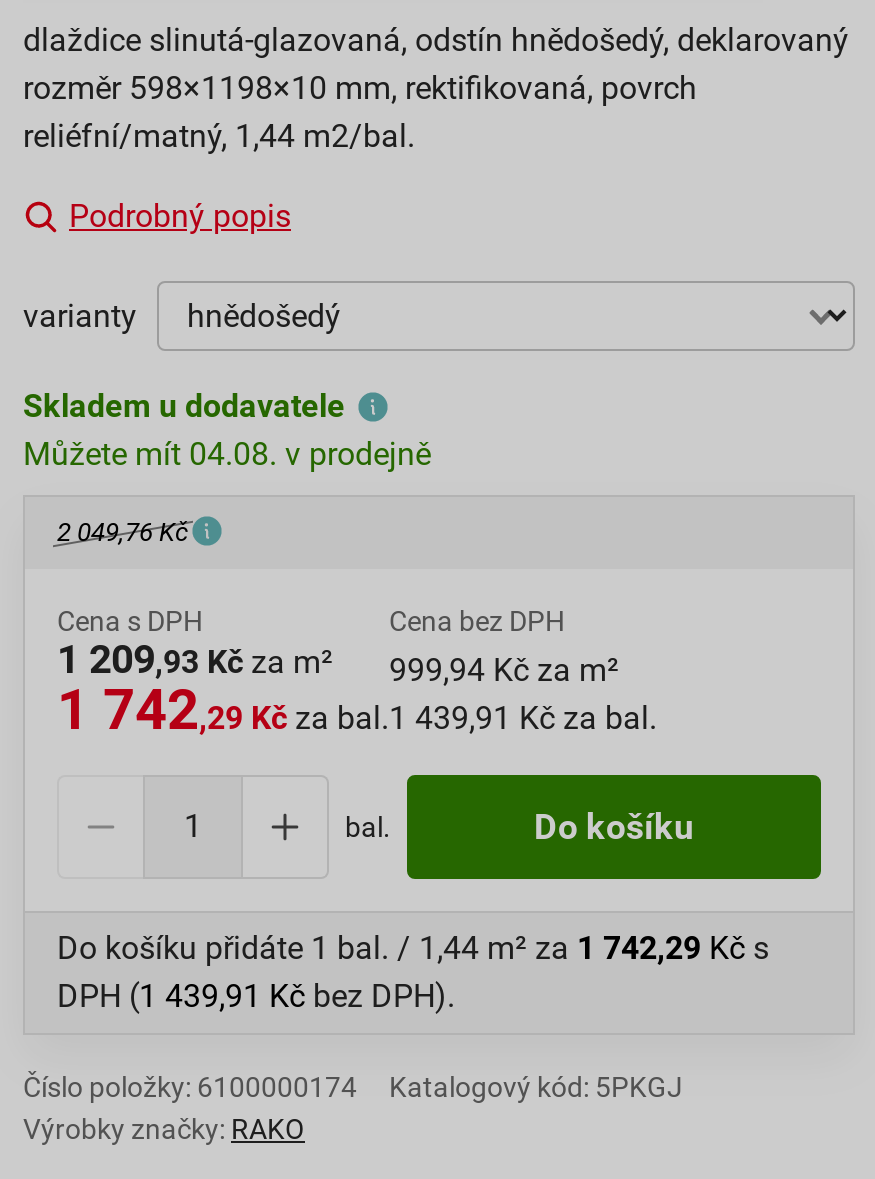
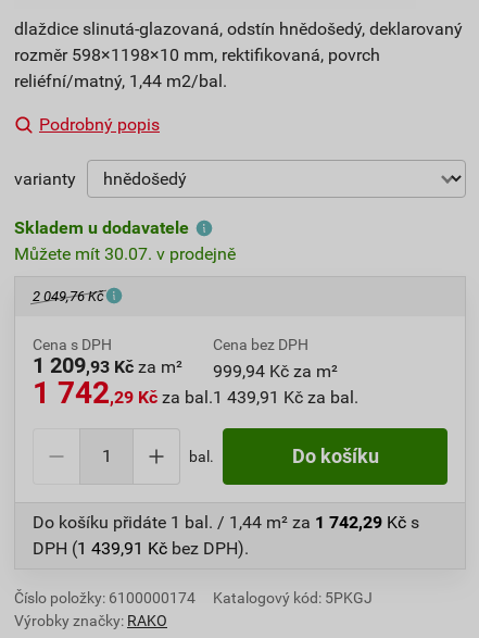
[23,435,431,473] Můžete mít 04.08. v prodejně -> [14,243,236,264] Můžete mít 30.07. v prodejně

